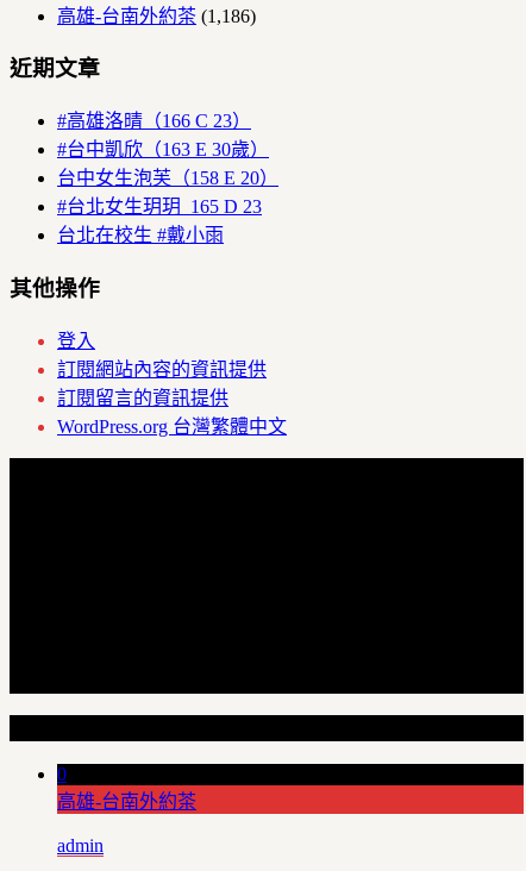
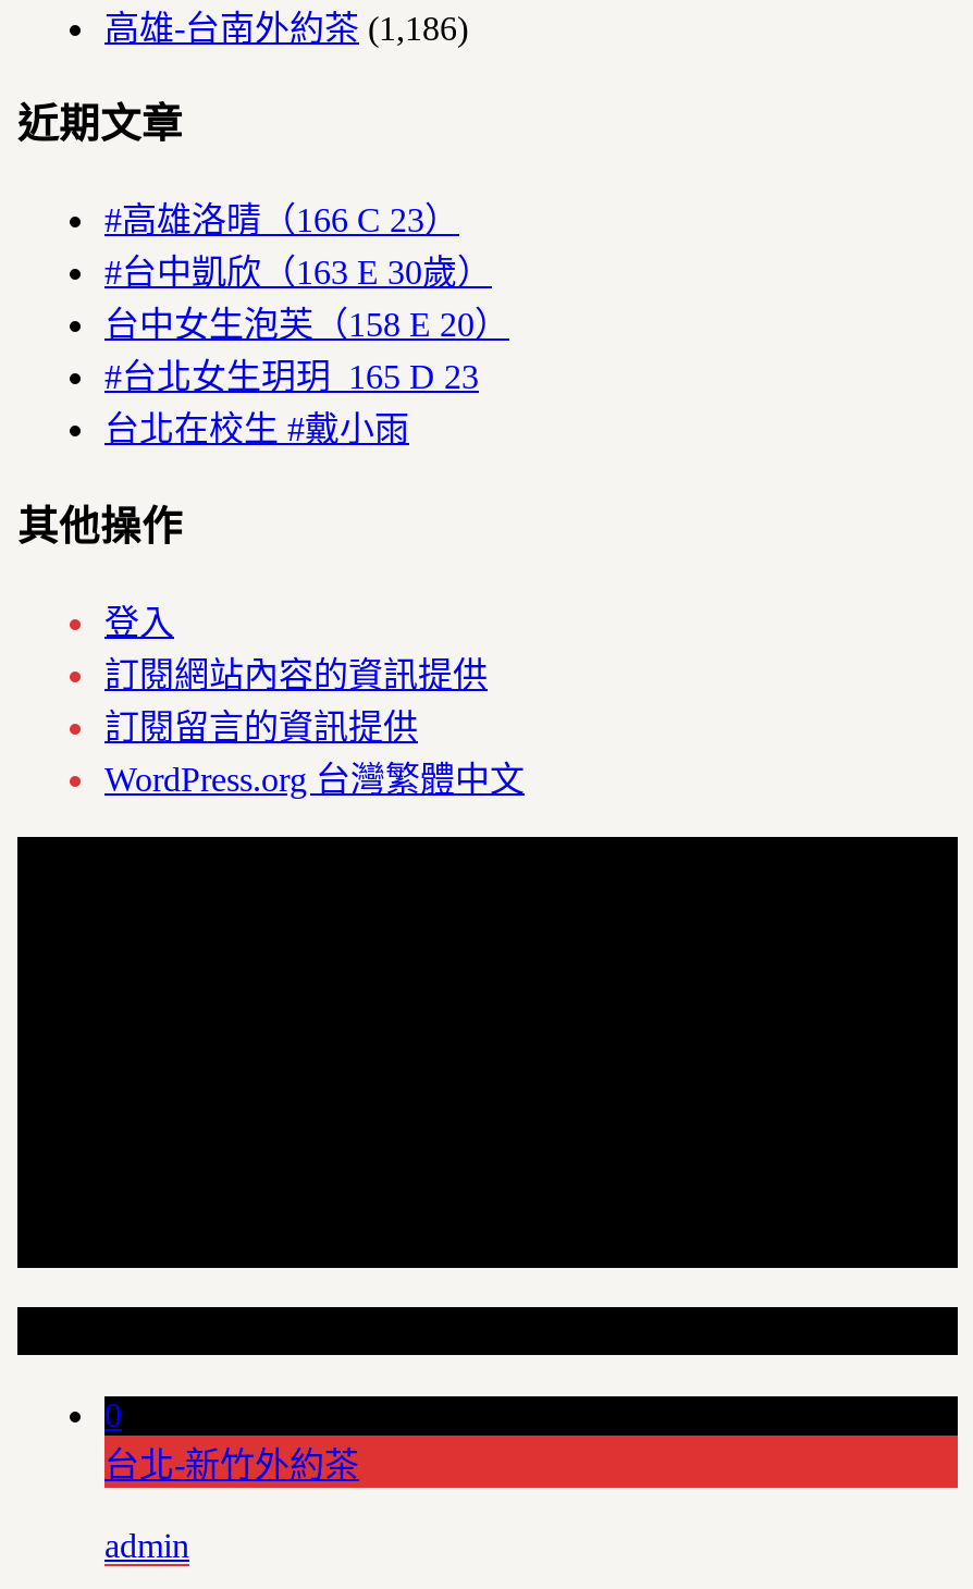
[57,791,196,812] 高雄-台南外約茶 -> [104,1447,359,1484] 台北-新竹外約茶

